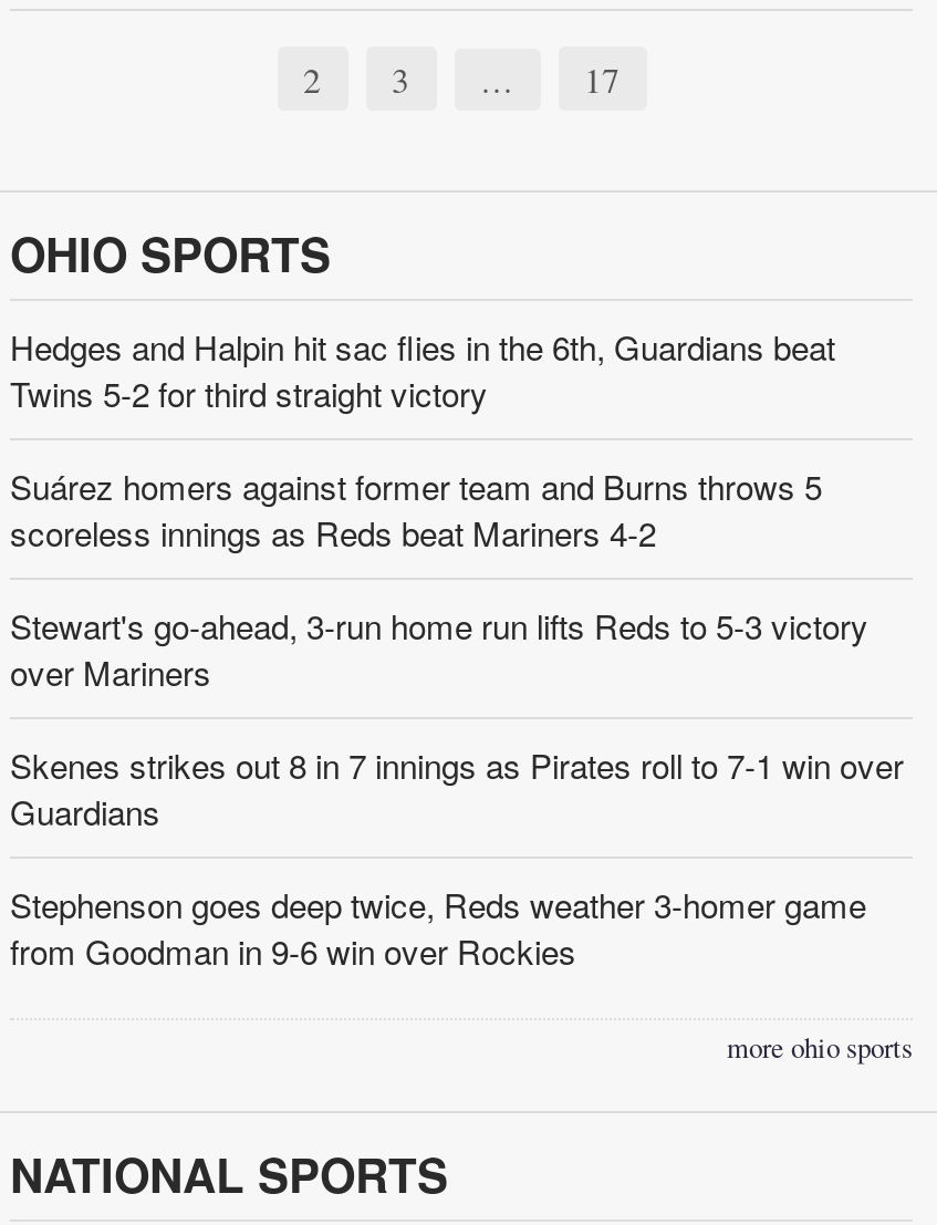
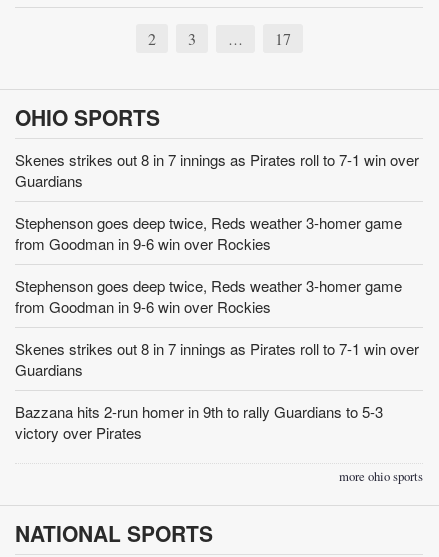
[10,323,868,695] Hedges and Halpin hit sac flies in the 6th, Guardians beat | Twins 5-2 for third straight victory | Suárez homers against former team and Burns throws 5 | scoreless innings as Reds beat Mariners 4-2 | Stewart's go-ahead, 3-run home run lifts Reds to 5-3 victory | over Mariners -> none
moved [10,741,904,974] -> [15,149,419,254]: Skenes strikes out 8 in 7 innings as Pirates roll to 7-1 win over | Guardians | Stephenson goes deep twice, Reds weather 3-homer game | from Goodman in 9-6 win over Rockies
none -> [15,275,419,443] Stephenson goes deep twice, Reds weather 3-homer game | from Goodman in 9-6 win over Rockies | Skenes strikes out 8 in 7 innings as Pirates roll to 7-1 win over | Guardians | Bazzana hits 2-run homer in 9th to rally Guardians to 5-3 | victory over Pirates

